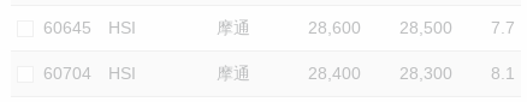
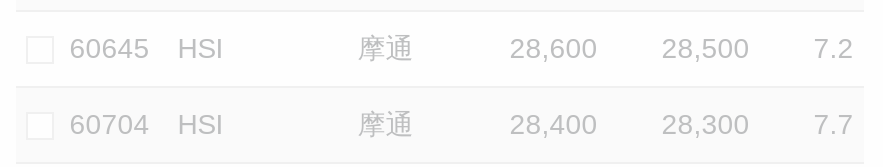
[308,18,515,37] 28,600 28,500 7.7 -> [510,32,854,64] 28,600 28,500 7.2
[308,64,515,83] 28,400 28,300 8.1 -> [510,108,854,140] 28,400 28,300 7.7

